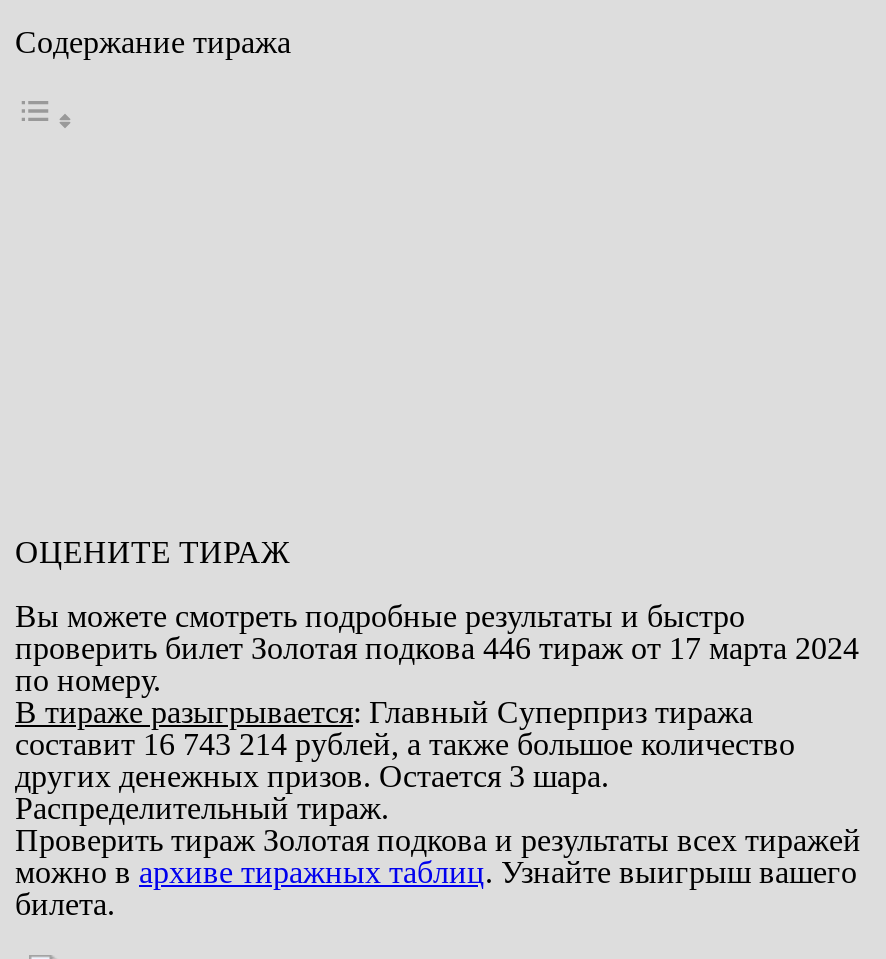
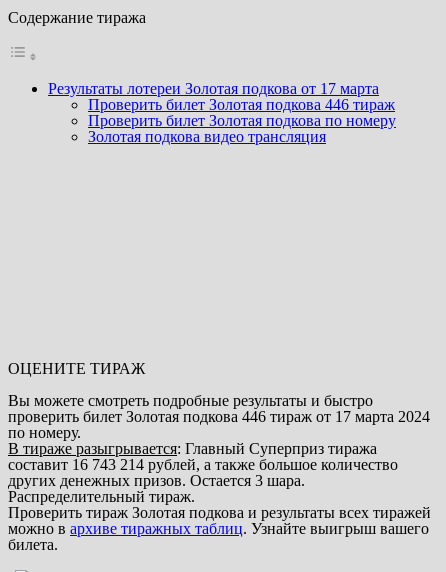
none -> [48,80,396,145] Результаты лотереи Золотая подкова от 17 марта | Проверить билет Золотая подкова 446 тираж | Проверить билет Золотая подкова по номеру | Золотая подкова видео трансляция

